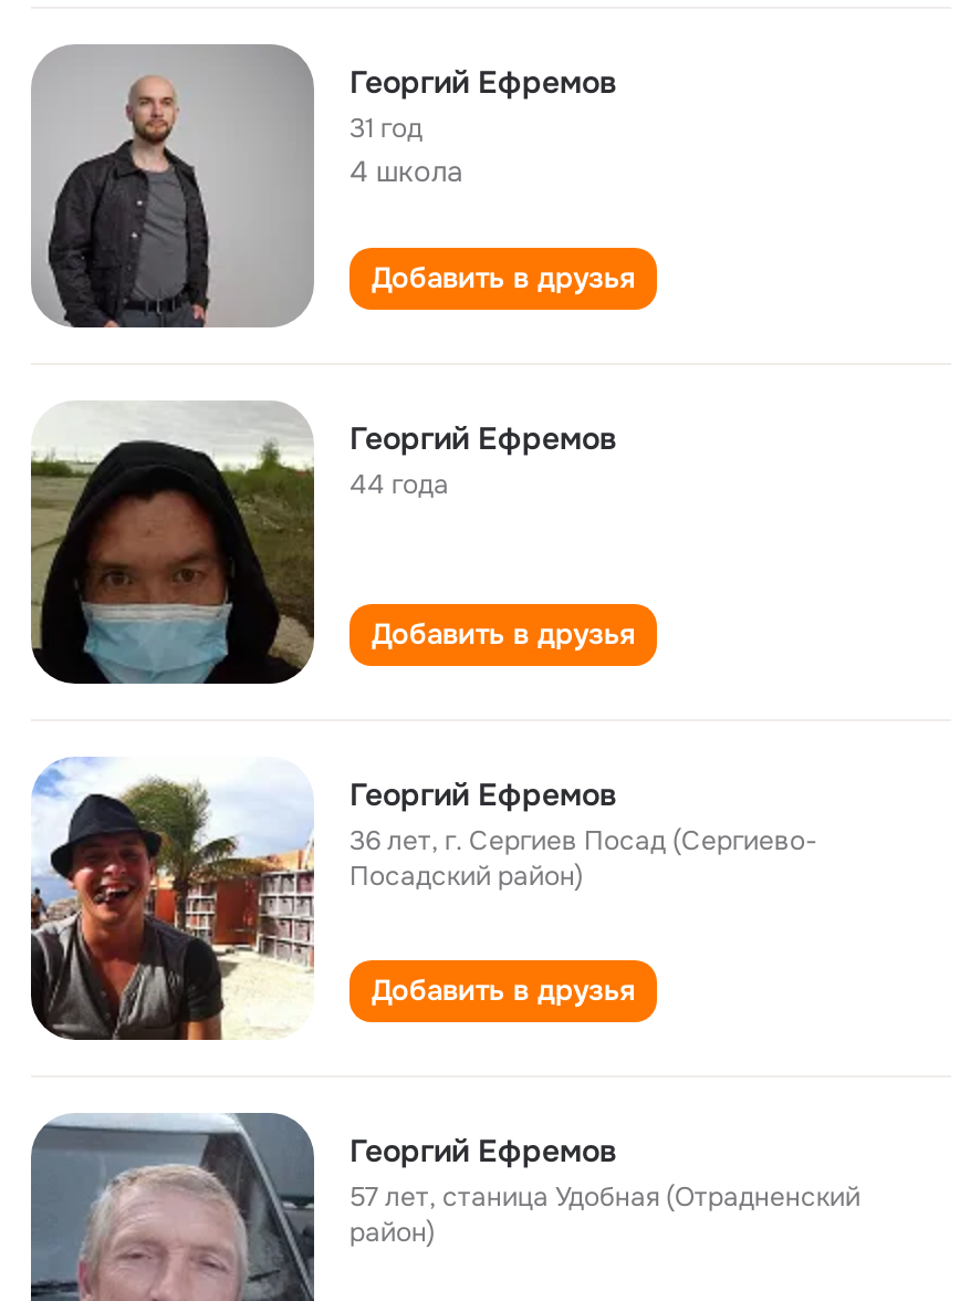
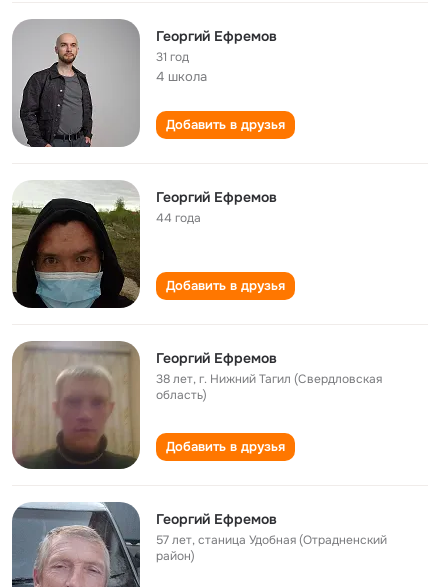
[29,757,818,1042] [image] | 36 лет, г. Сергиев Посад (Сергиево- | Посадский район) -> [11,340,382,470] [image] | 38 лет, г. Нижний Тагил (Свердловская | область)

